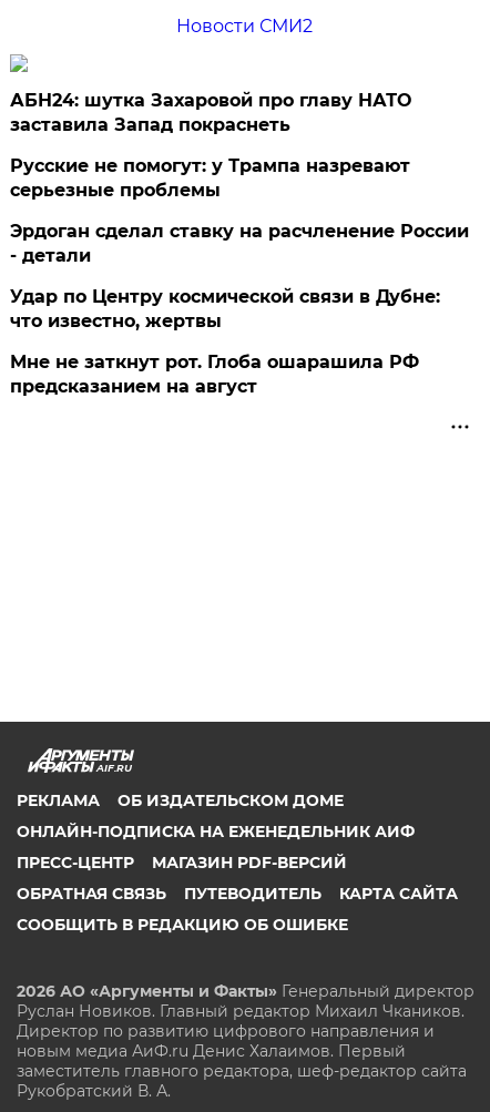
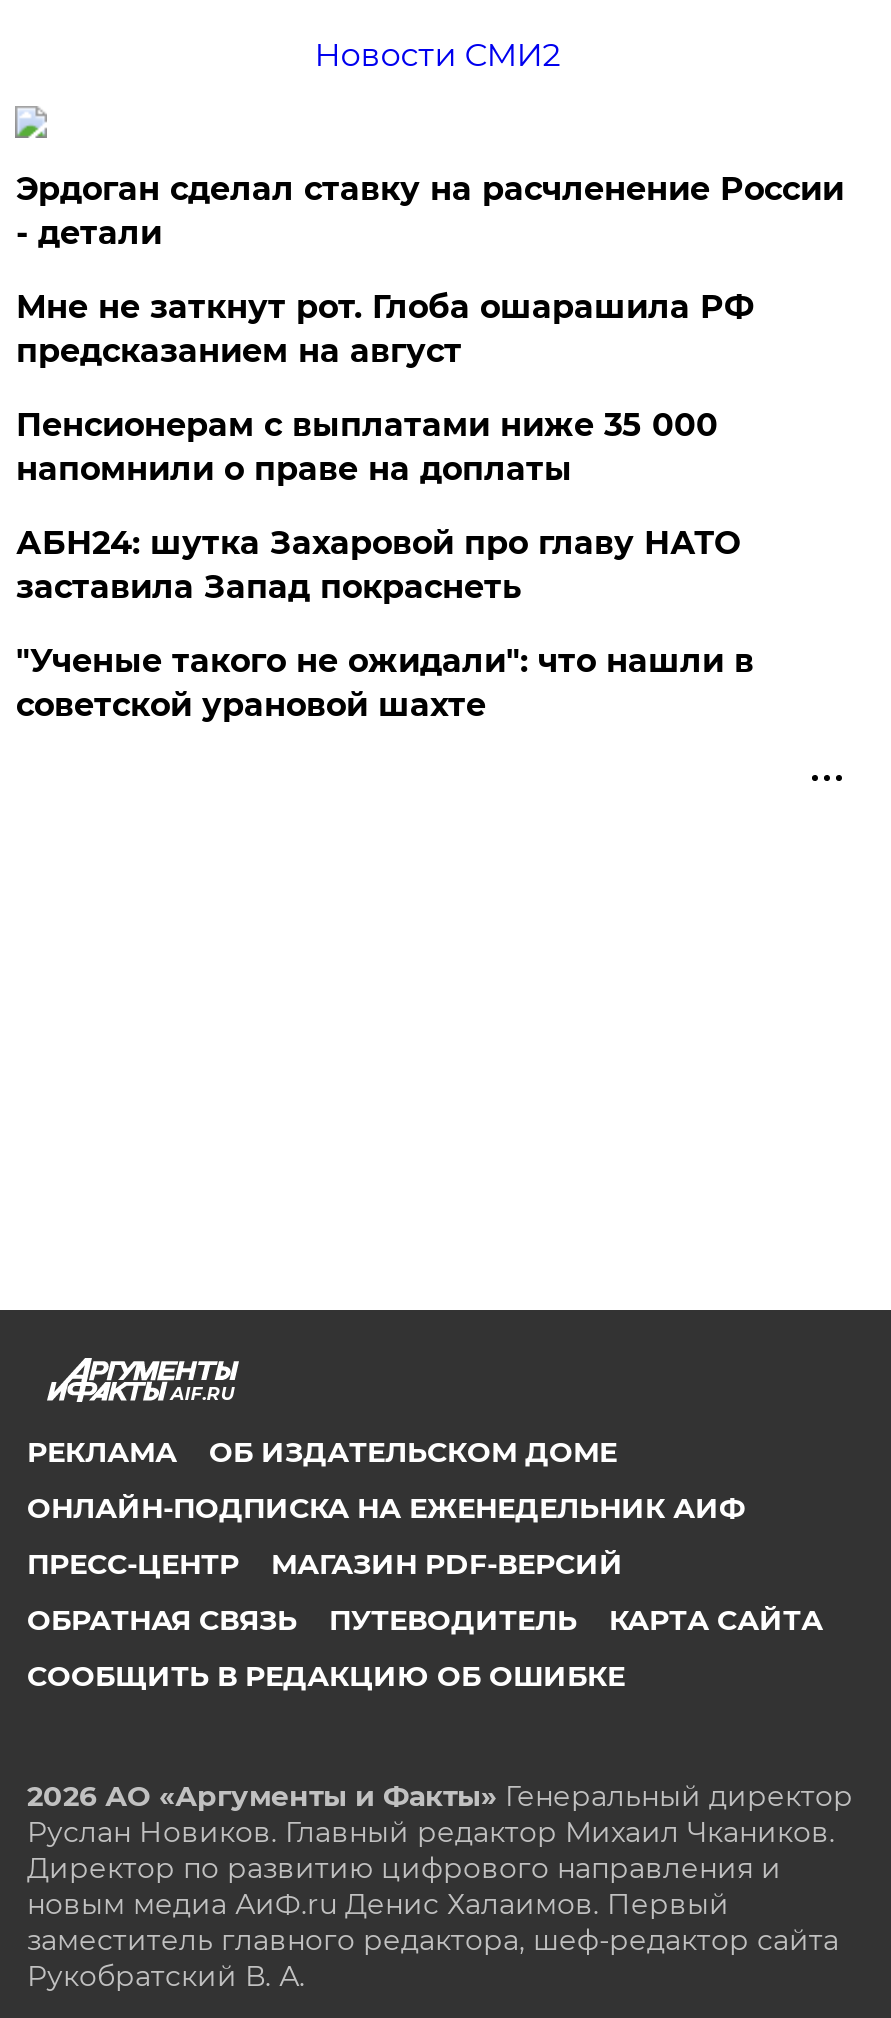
none -> [16,407,718,489] Пенсионерам с выплатами ниже 35 000 | напомнили о праве на доплаты
moved [10,90,412,136] -> [16,525,740,607]: АБН24: шутка Захаровой про главу НАТО | заставила Запад покраснеть
[10,156,441,332] Русские не помогут: у Трампа назревают | серьезные проблемы | Удар по Центру космической связи в Дубне: | что известно, жертвы -> [16,643,754,725] "Ученые такого не ожидали": что нашли в | советской урановой шахте
moved [10,221,469,266] -> [16,171,844,253]: Эрдоган сделал ставку на расчленение России | - детали
moved [10,352,419,397] -> [16,289,754,371]: Мне не заткнут рот. Глоба ошарашила РФ | предсказанием на август

